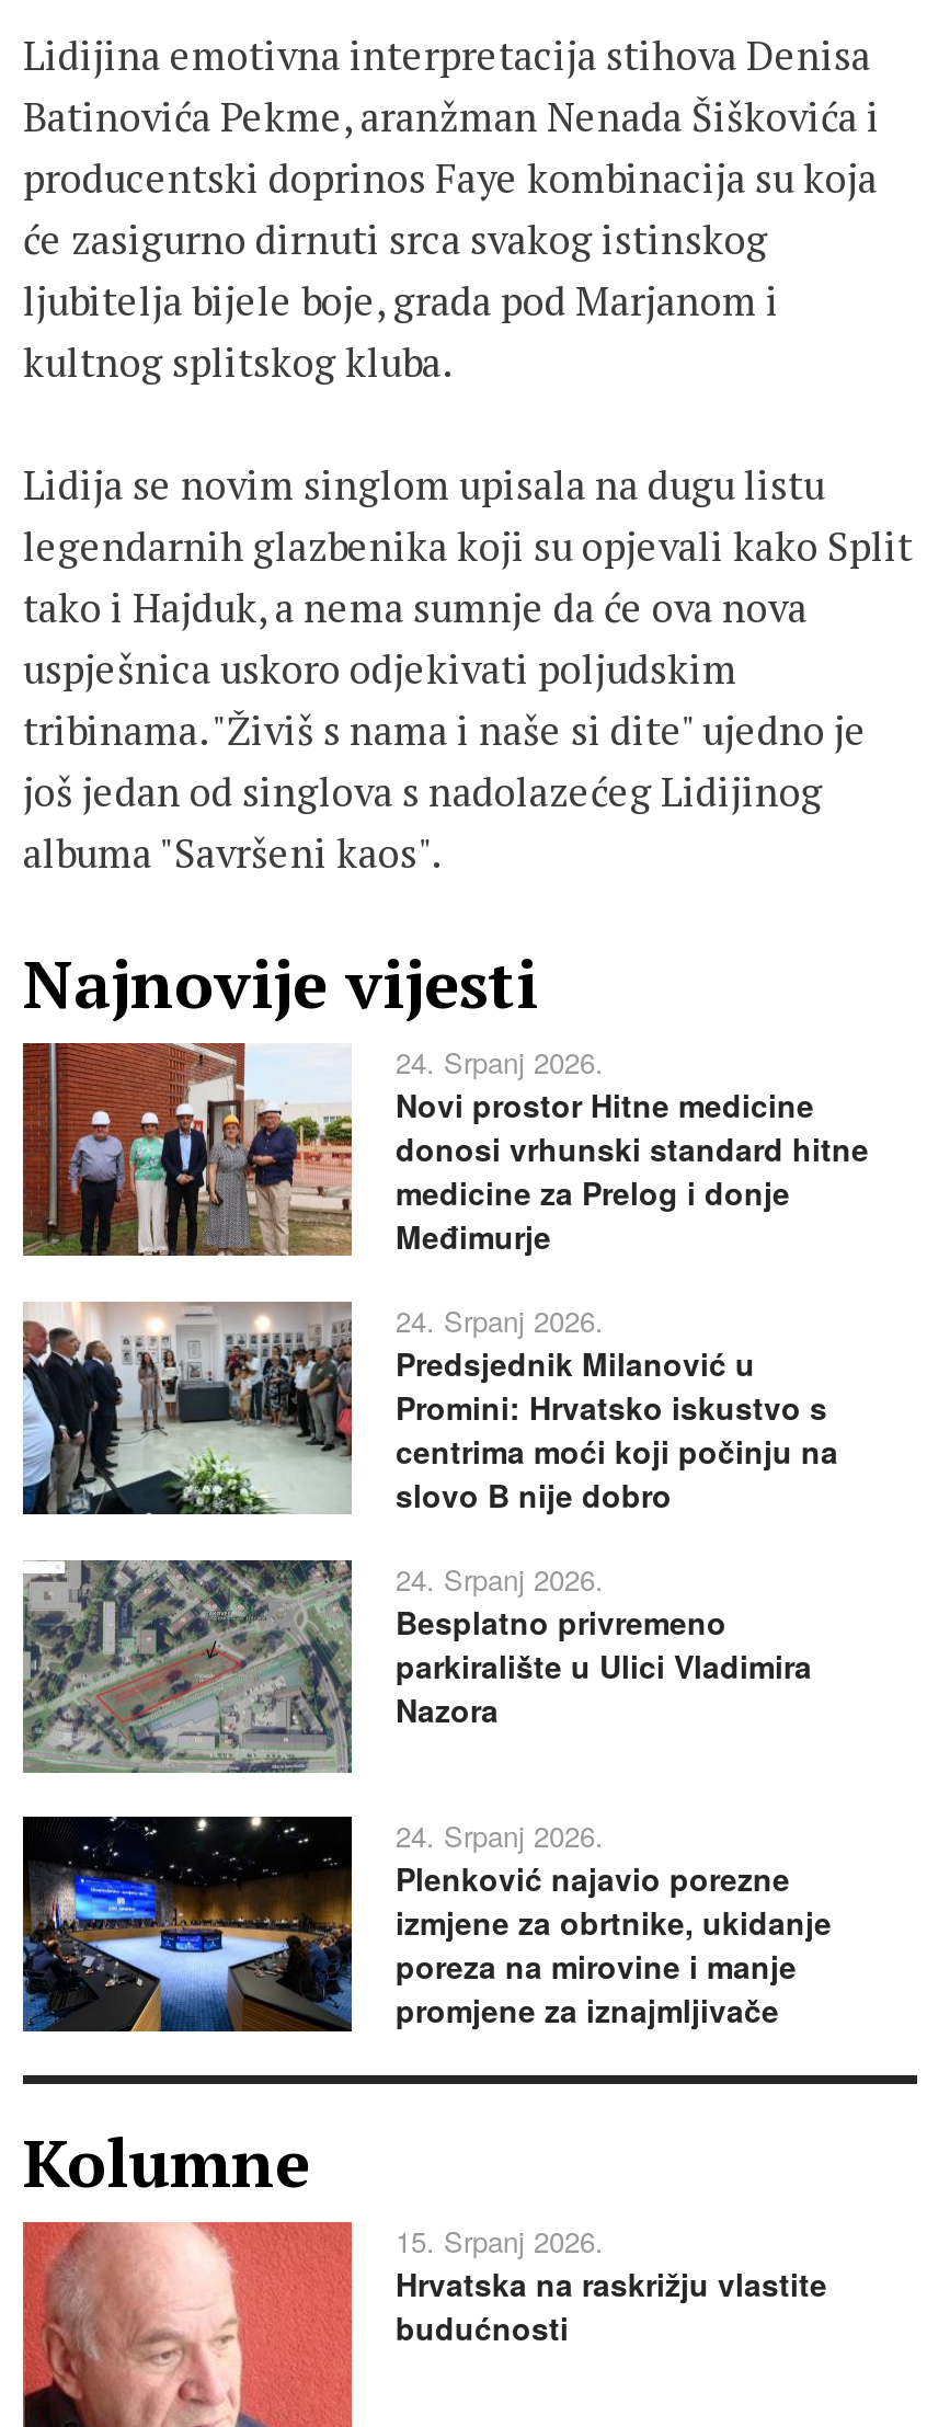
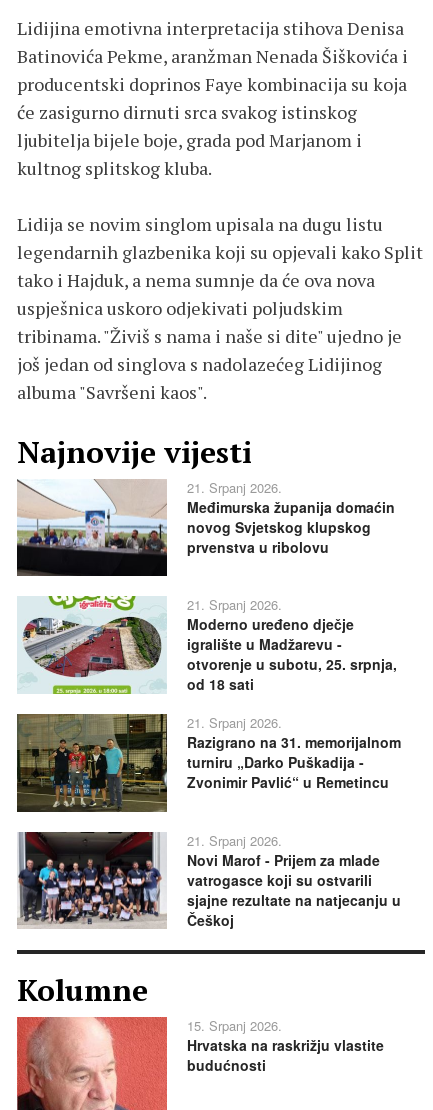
[21,1041,869,1258] [image] | 24. Srpanj 2026. | Novi prostor Hitne medicine | donosi vrhunski standard hitne | medicine za Prelog i donje | Međimurje -> [16,478,395,577] [image] | 21. Srpanj 2026. | Međimurska županija domaćin | novog Svjetskog klupskog | prvenstva u ribolovu
[21,1299,838,1516] [image] | 24. Srpanj 2026. | Predsjednik Milanović u | Promini: Hrvatsko iskustvo s | centrima moći koji počinju na | slovo B nije dobro -> [17,595,397,695] [image] | 21. Srpanj 2026. | Moderno uređeno dječje | igralište u Madžarevu - | otvorenje u subotu, 25. srpnja, | od 18 sati
[23,1558,812,1773] [image] | 24. Srpanj 2026. | Besplatno privremeno | parkiralište u Ulici Vladimira | Nazora -> [16,713,401,812] [image] | 21. Srpanj 2026. | Razigrano na 31. memorijalnom | turniru „Darko Puškadija - | Zvonimir Pavlić“ u Remetincu
[21,1814,832,2034] [image] | 24. Srpanj 2026. | Plenković najavio porezne | izmjene za obrtnike, ukidanje | poreza na mirovine i manje | promjene za iznajmljivače -> [17,831,401,930] [image] | 21. Srpanj 2026. | Novi Marof - Prijem za mlade | vatrogasce koji su ostvarili | sjajne rezultate na natjecanju u | Češkoj

